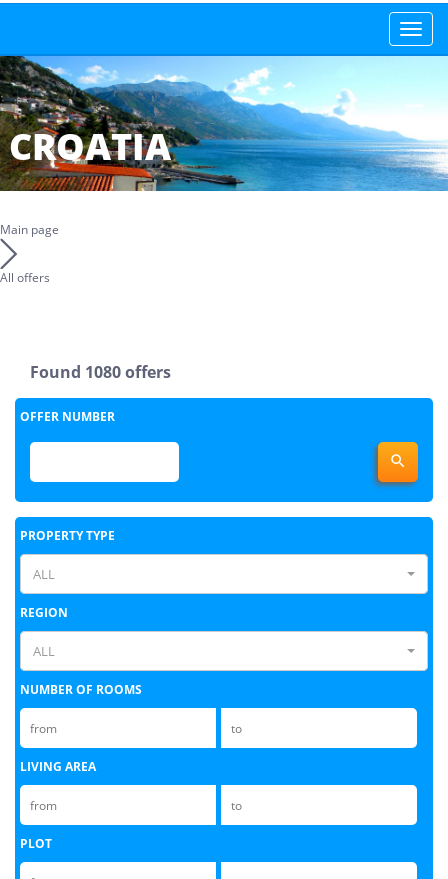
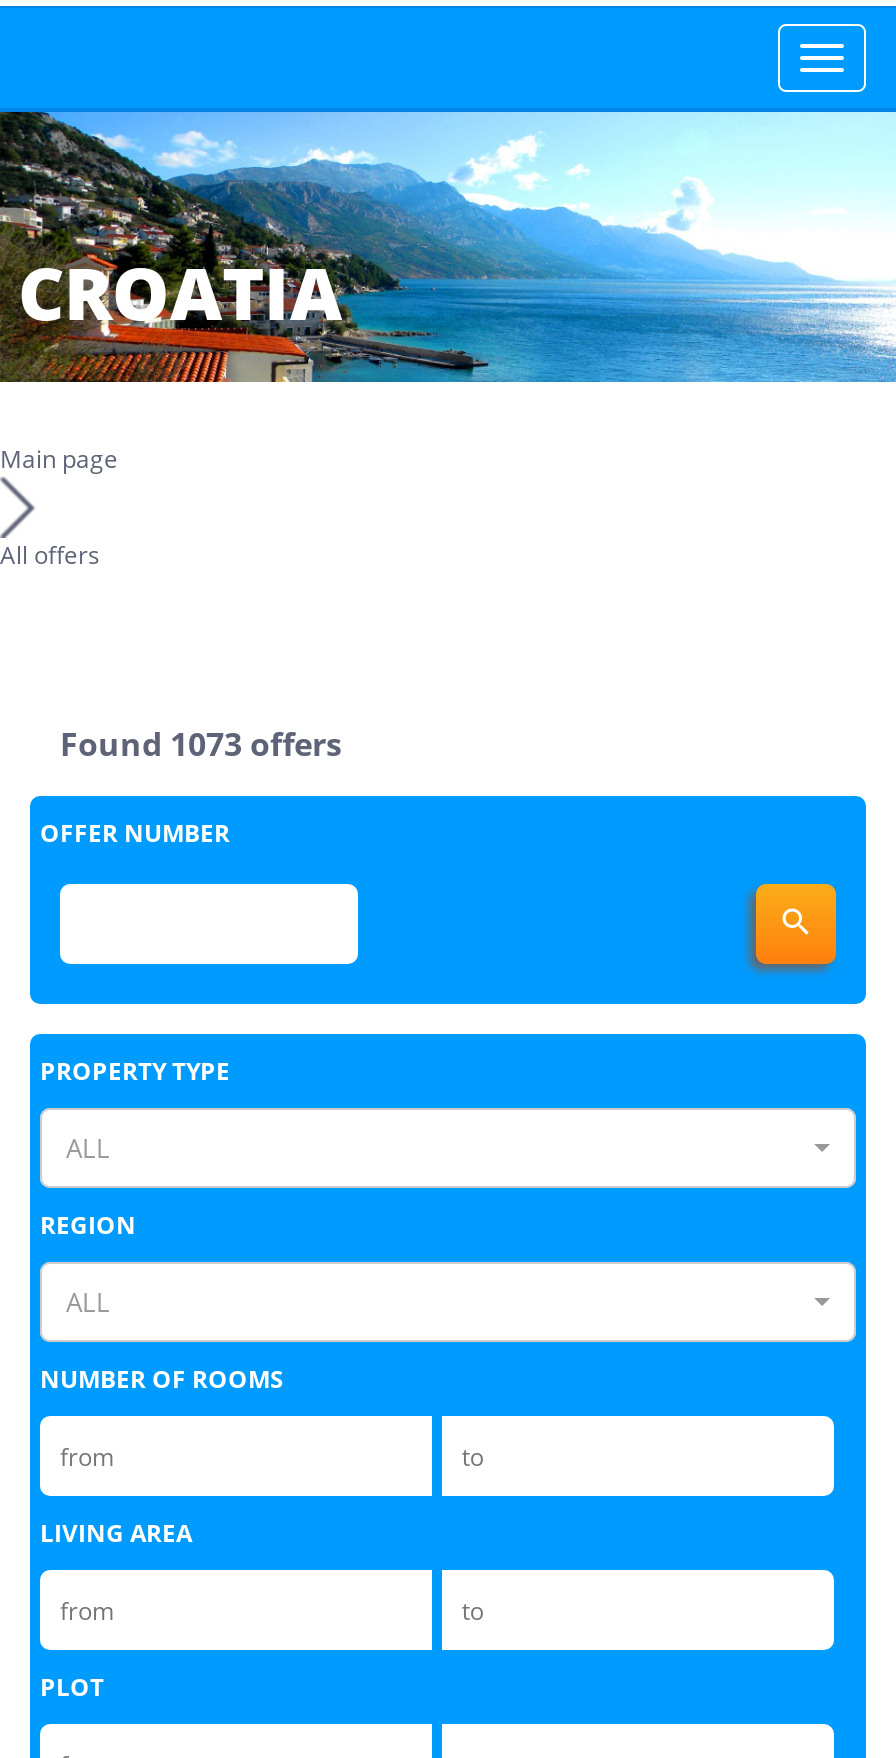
[30,361,171,383] Found 1080 offers -> [60,723,342,767] Found 1073 offers

